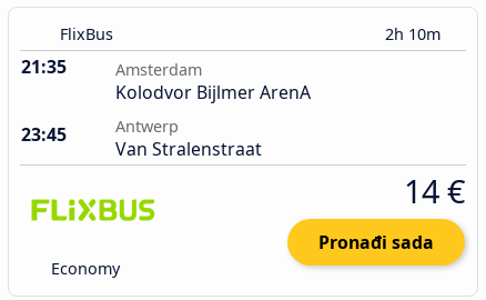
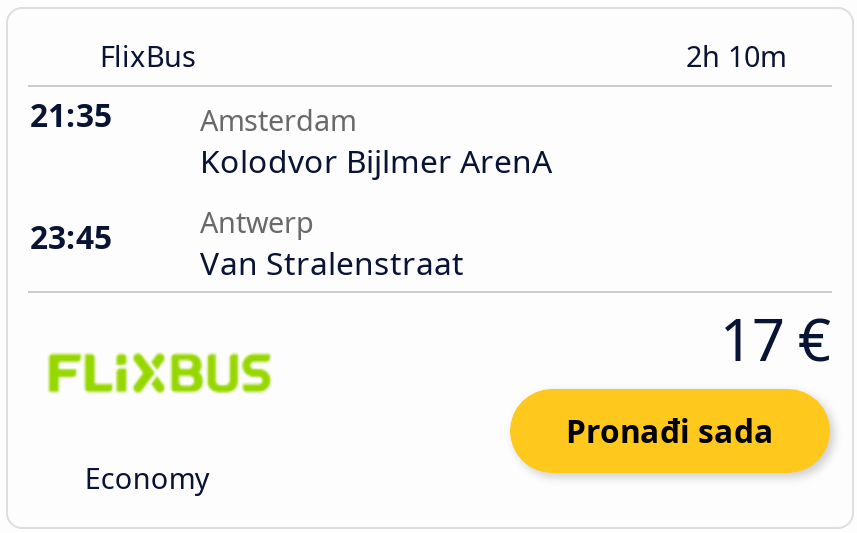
[404,169,465,212] 14 € -> [720,299,830,377] 17 €

